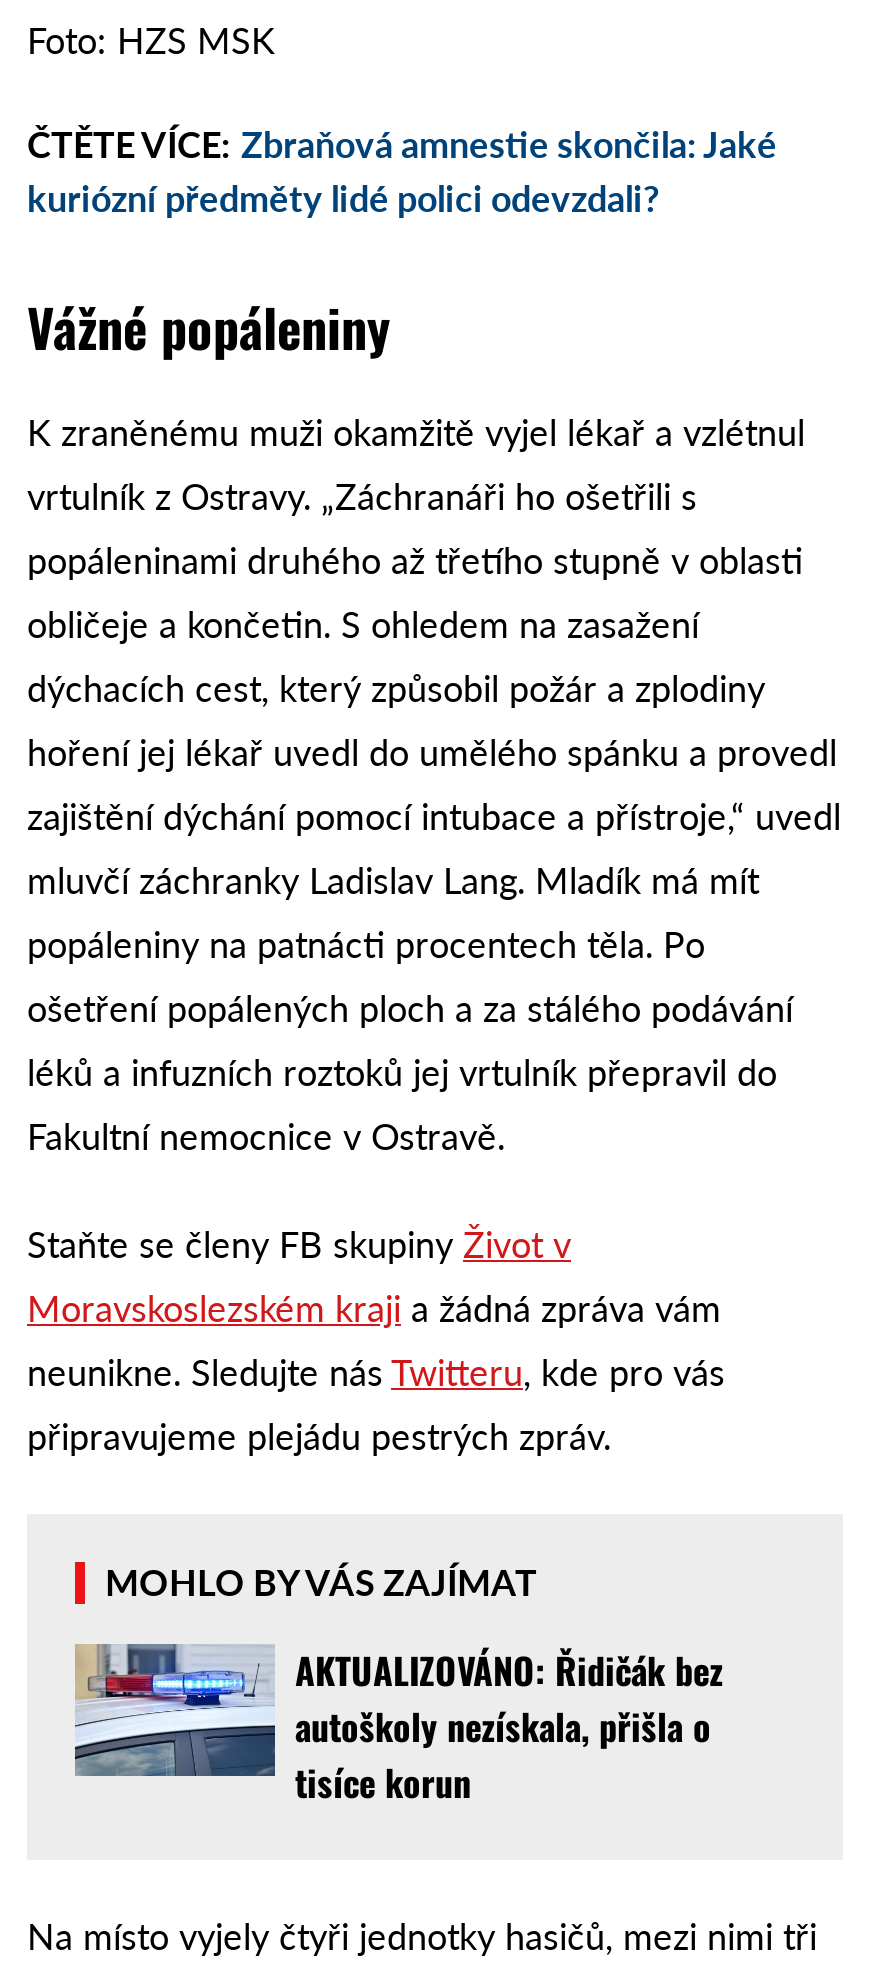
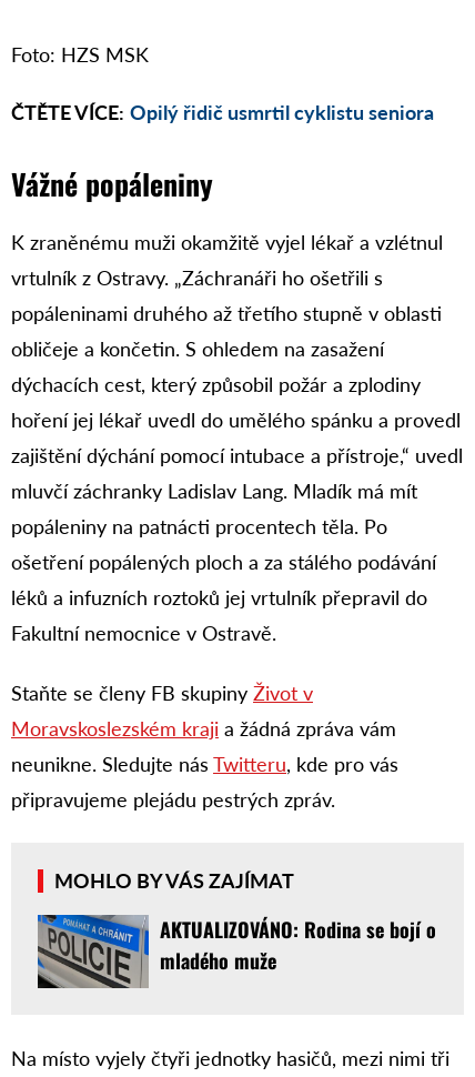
[27,121,777,219] ČTĚTE VÍCE: Zbraňová amnestie skončila: Jaké | kuriózní předměty lidé polici odevzdali? -> [11,99,434,124] ČTĚTE VÍCE: Opilý řidič usmrtil cyklistu seniora
[73,1642,723,1807] [image] | AKTUALIZOVÁNO: Řidičák bez | autoškoly nezískala, přišla o | tisíce korun -> [37,914,436,989] [image] | AKTUALIZOVÁNO: Rodina se bojí o | mladého muže

